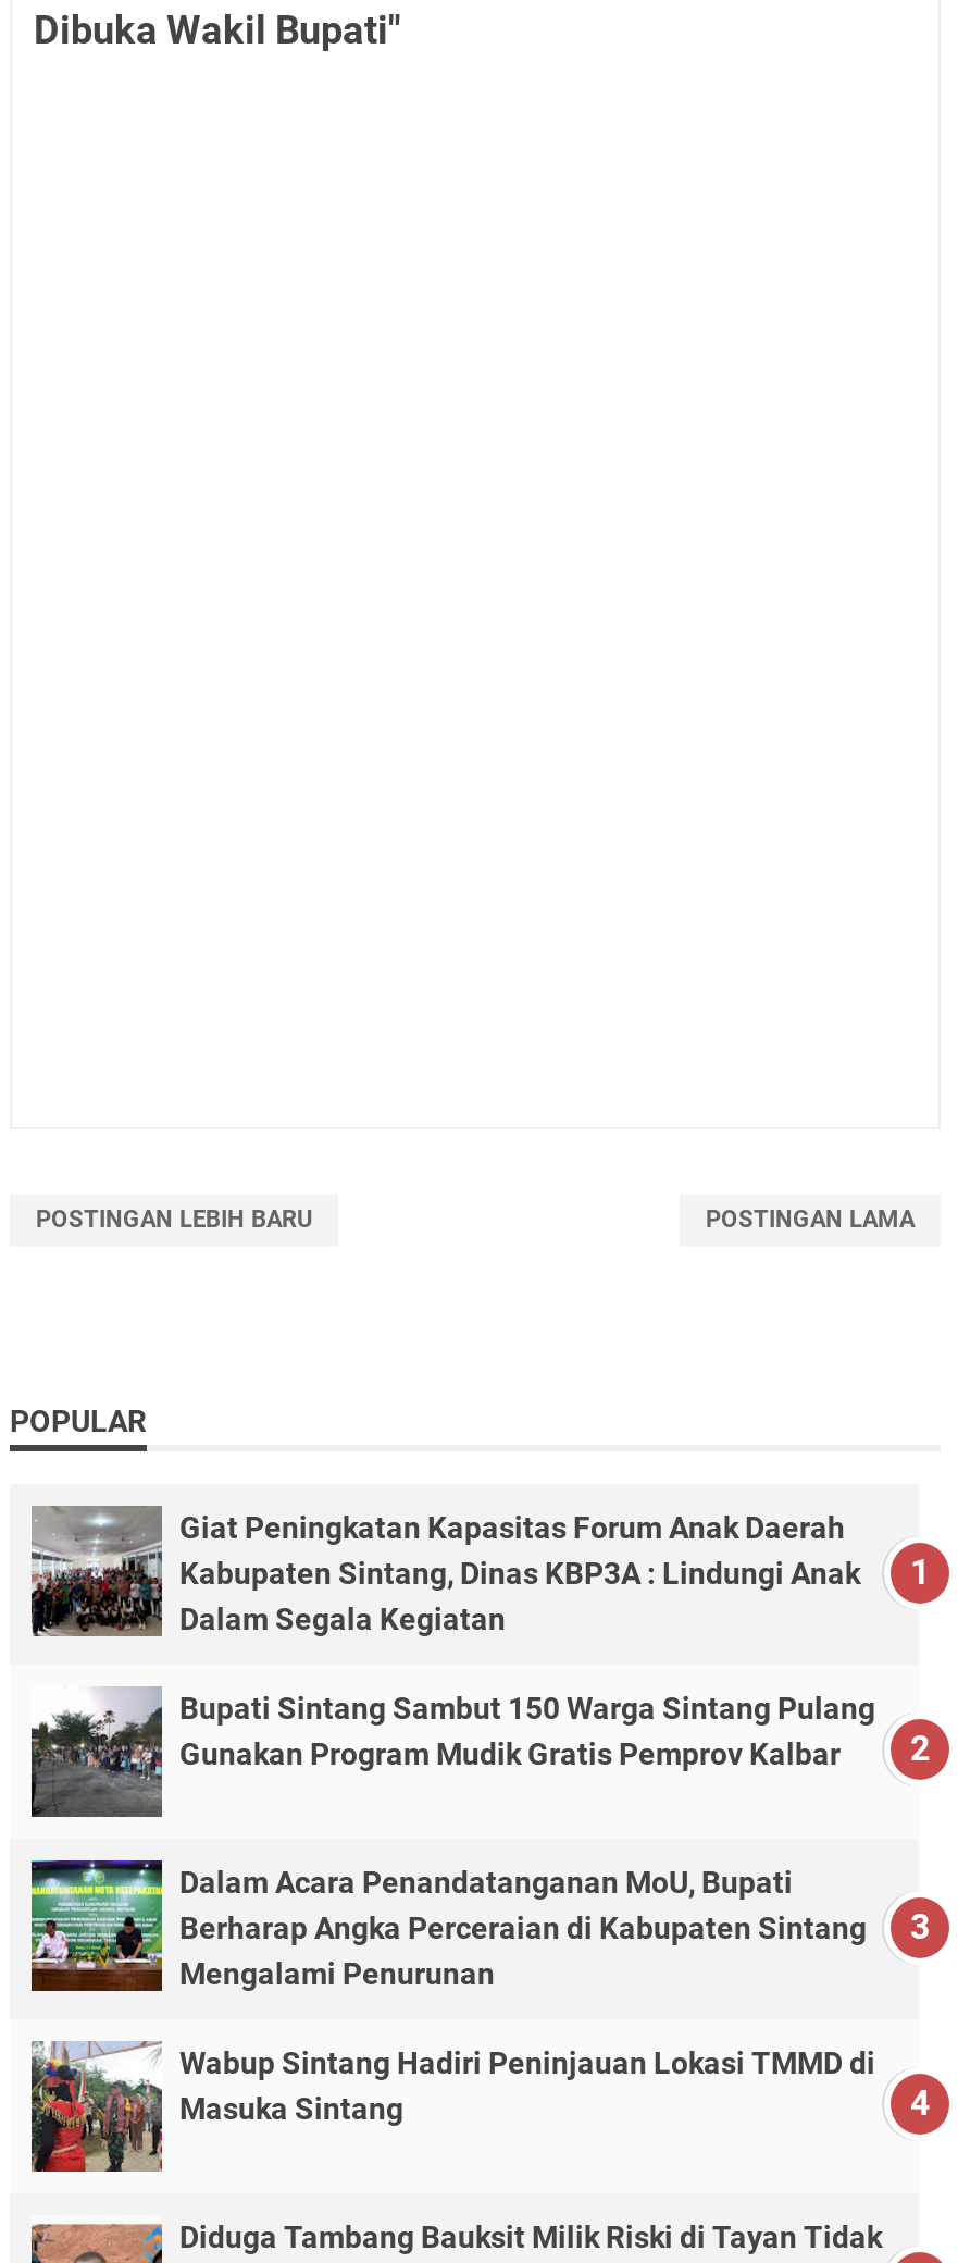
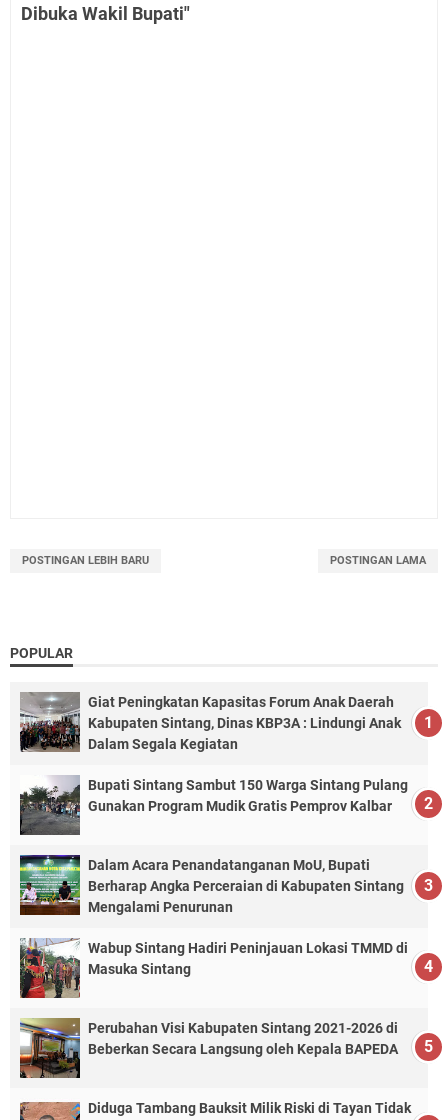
none -> [19,1017,398,1079] [image] | Perubahan Visi Kabupaten Sintang 2021-2026 di | Beberkan Secara Langsung oleh Kepala BAPEDA

